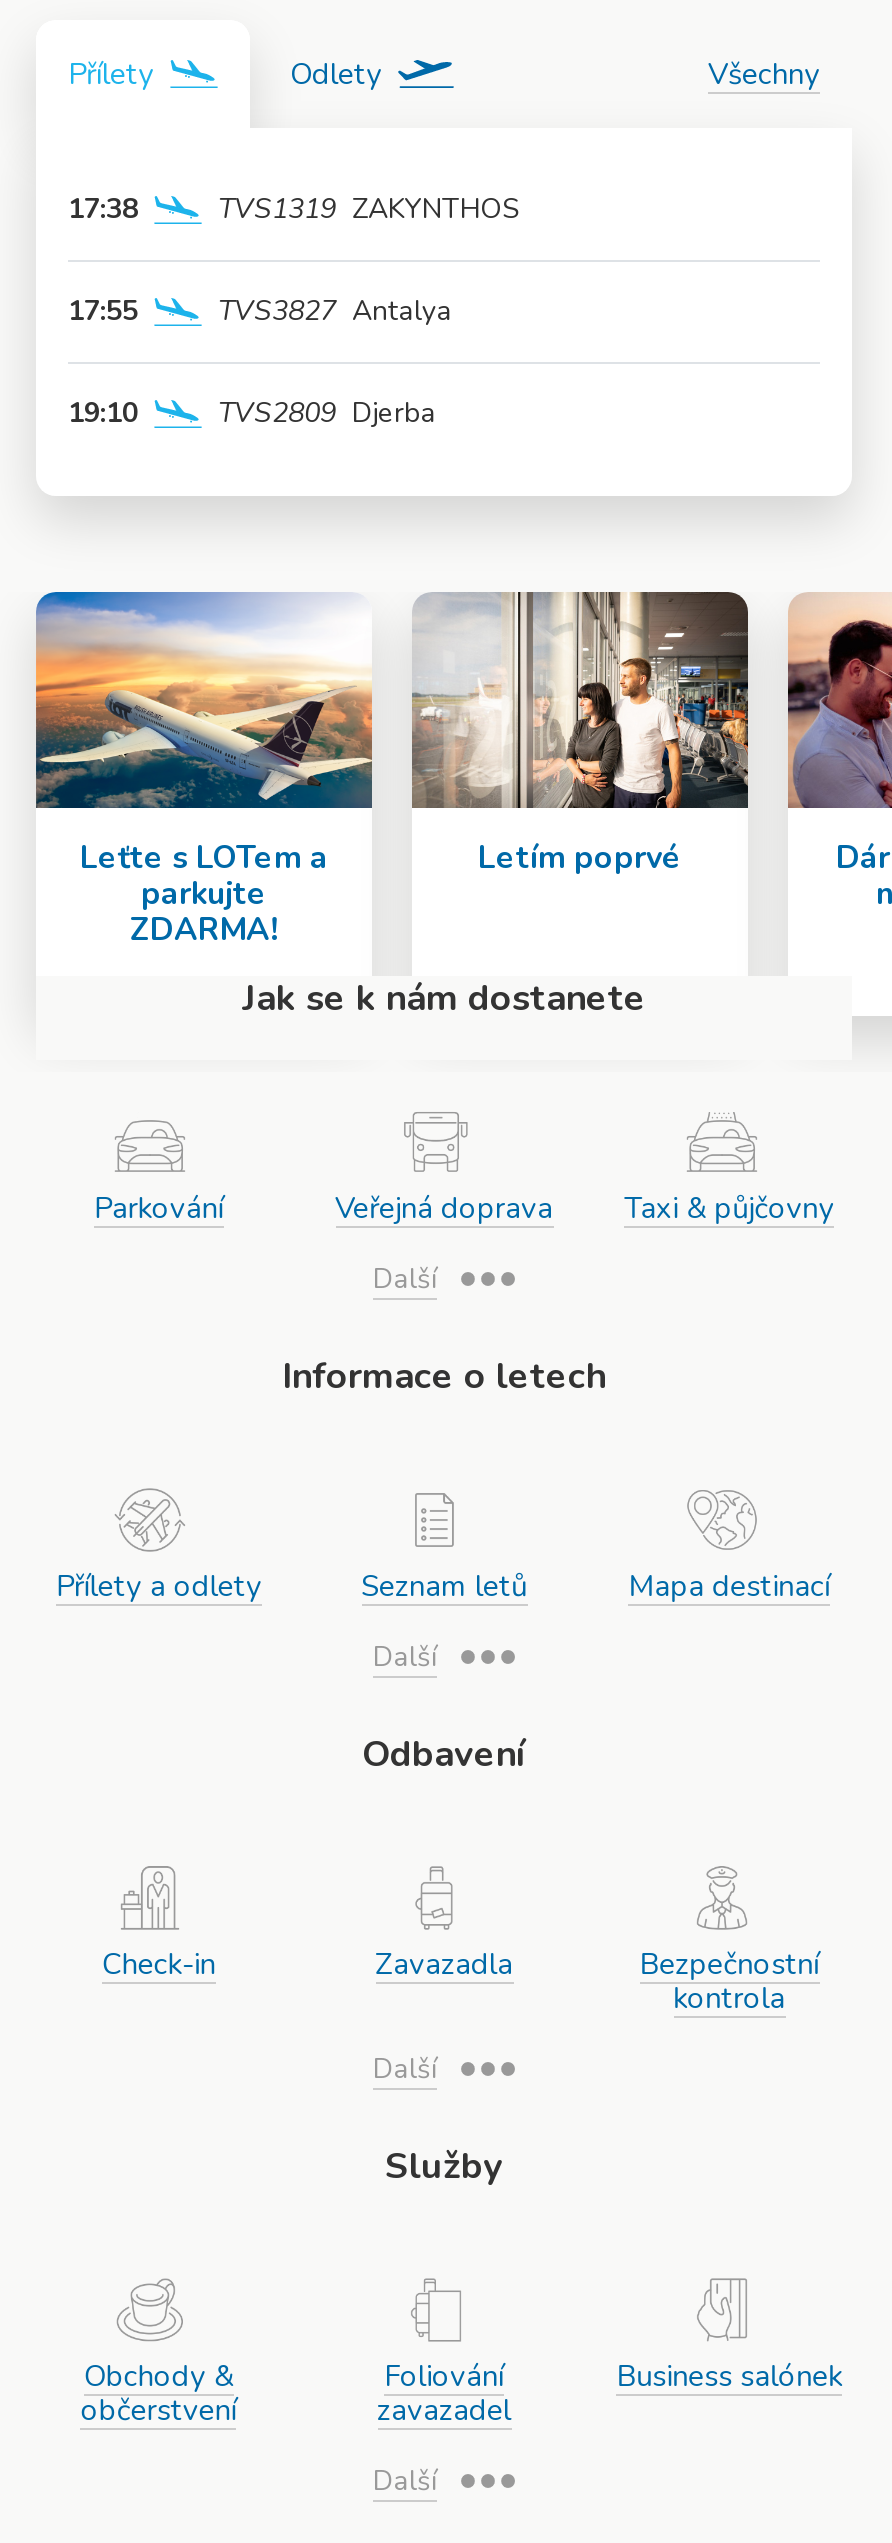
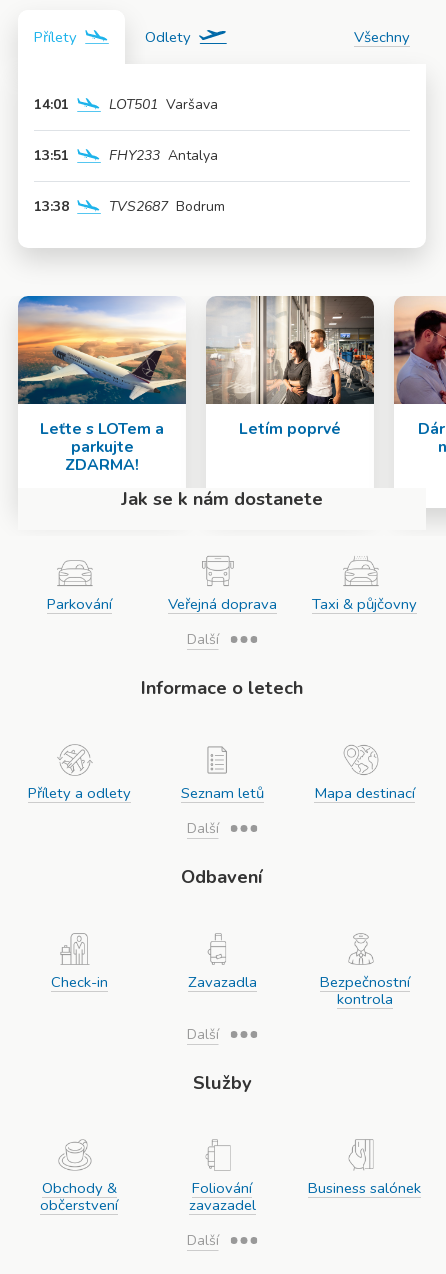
[68,190,520,228] 17:38 | TVS1319 ZAKYNTHOS -> [34,95,218,114] 14:01 | LOT501 Varšava
[68,292,138,330] 17:55 -> [34,146,69,165] 13:51
[218,292,452,330] TVS3827 Antalya -> [109,146,218,165] FHY233 Antalya
[68,394,436,432] 19:10 | TVS2809 Djerba -> [34,197,225,216] 13:38 | TVS2687 Bodrum

